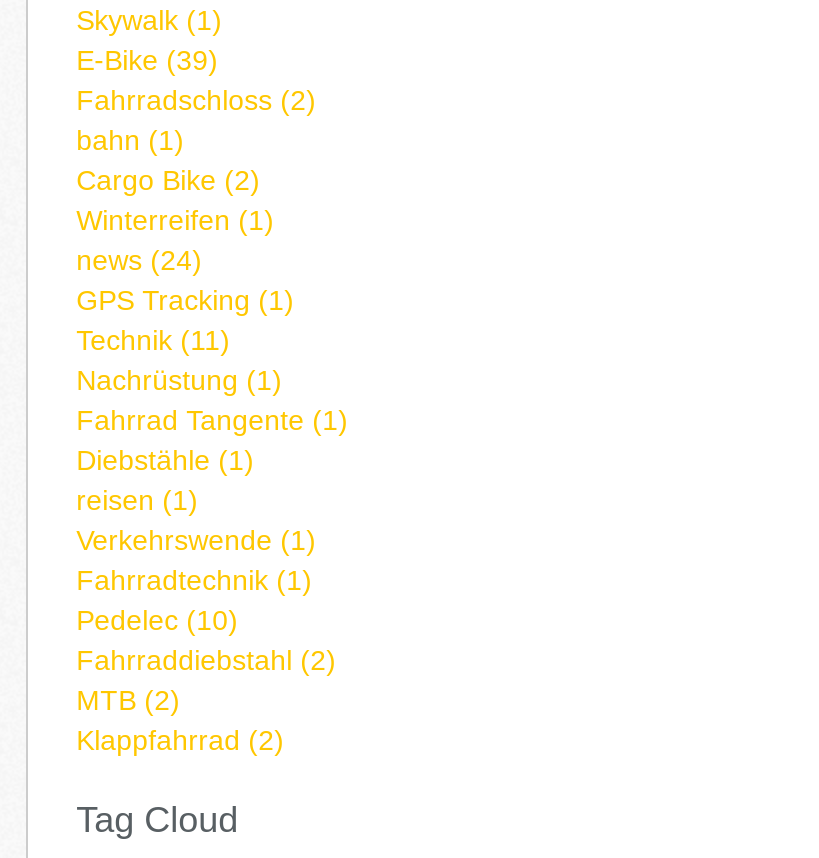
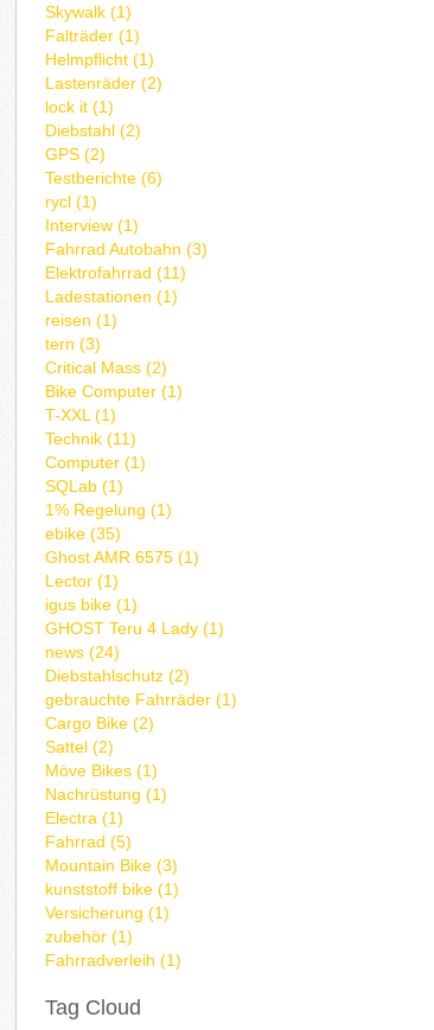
[76,45,348,477] E-Bike (39) | Fahrradschloss (2) | bahn (1) | Cargo Bike (2) | Winterreifen (1) | news (24) | GPS Tracking (1) | Technik (11) | Nachrüstung (1) | Fahrrad Tangente (1) | Diebstähle (1) -> [45,27,208,306] Falträder (1) | Helmpflicht (1) | Lastenräder (2) | lock it (1) | Diebstahl (2) | GPS (2) | Testberichte (6) | rycl (1) | Interview (1) | Fahrrad Autobahn (3) | Elektrofahrrad (11) | Ladestationen (1)
[76,525,336,757] Verkehrswende (1) | Fahrradtechnik (1) | Pedelec (10) | Fahrraddiebstahl (2) | MTB (2) | Klappfahrrad (2) -> [45,335,237,970] tern (3) | Critical Mass (2) | Bike Computer (1) | T-XXL (1) | Technik (11) | Computer (1) | SQLab (1) | 1% Regelung (1) | ebike (35) | Ghost AMR 6575 (1) | Lector (1) | igus bike (1) | GHOST Teru 4 Lady (1) | news (24) | Diebstahlschutz (2) | gebrauchte Fahrräder (1) | Cargo Bike (2) | Sattel (2) | Möve Bikes (1) | Nachrüstung (1) | Electra (1) | Fahrrad (5) | Mountain Bike (3) | kunststoff bike (1) | Versicherung (1) | zubehör (1) | Fahrradverleih (1)

